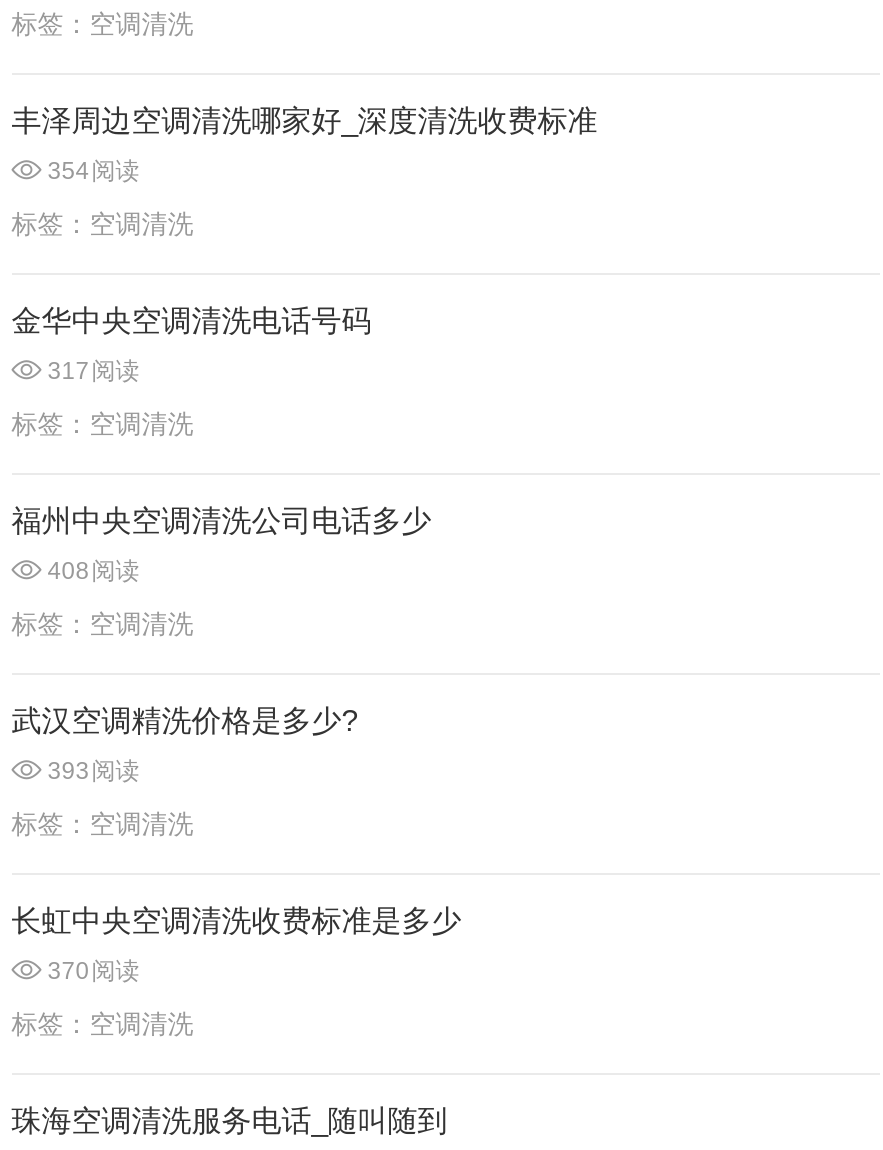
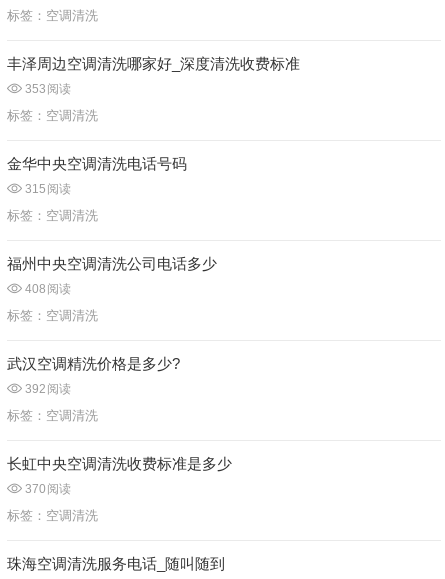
[41,157,139,185] 354阅读 -> [22,82,71,96] 353阅读
[41,357,139,385] 317阅读 -> [22,182,71,196] 315阅读
[41,757,139,785] 393阅读 -> [22,382,71,396] 392阅读

